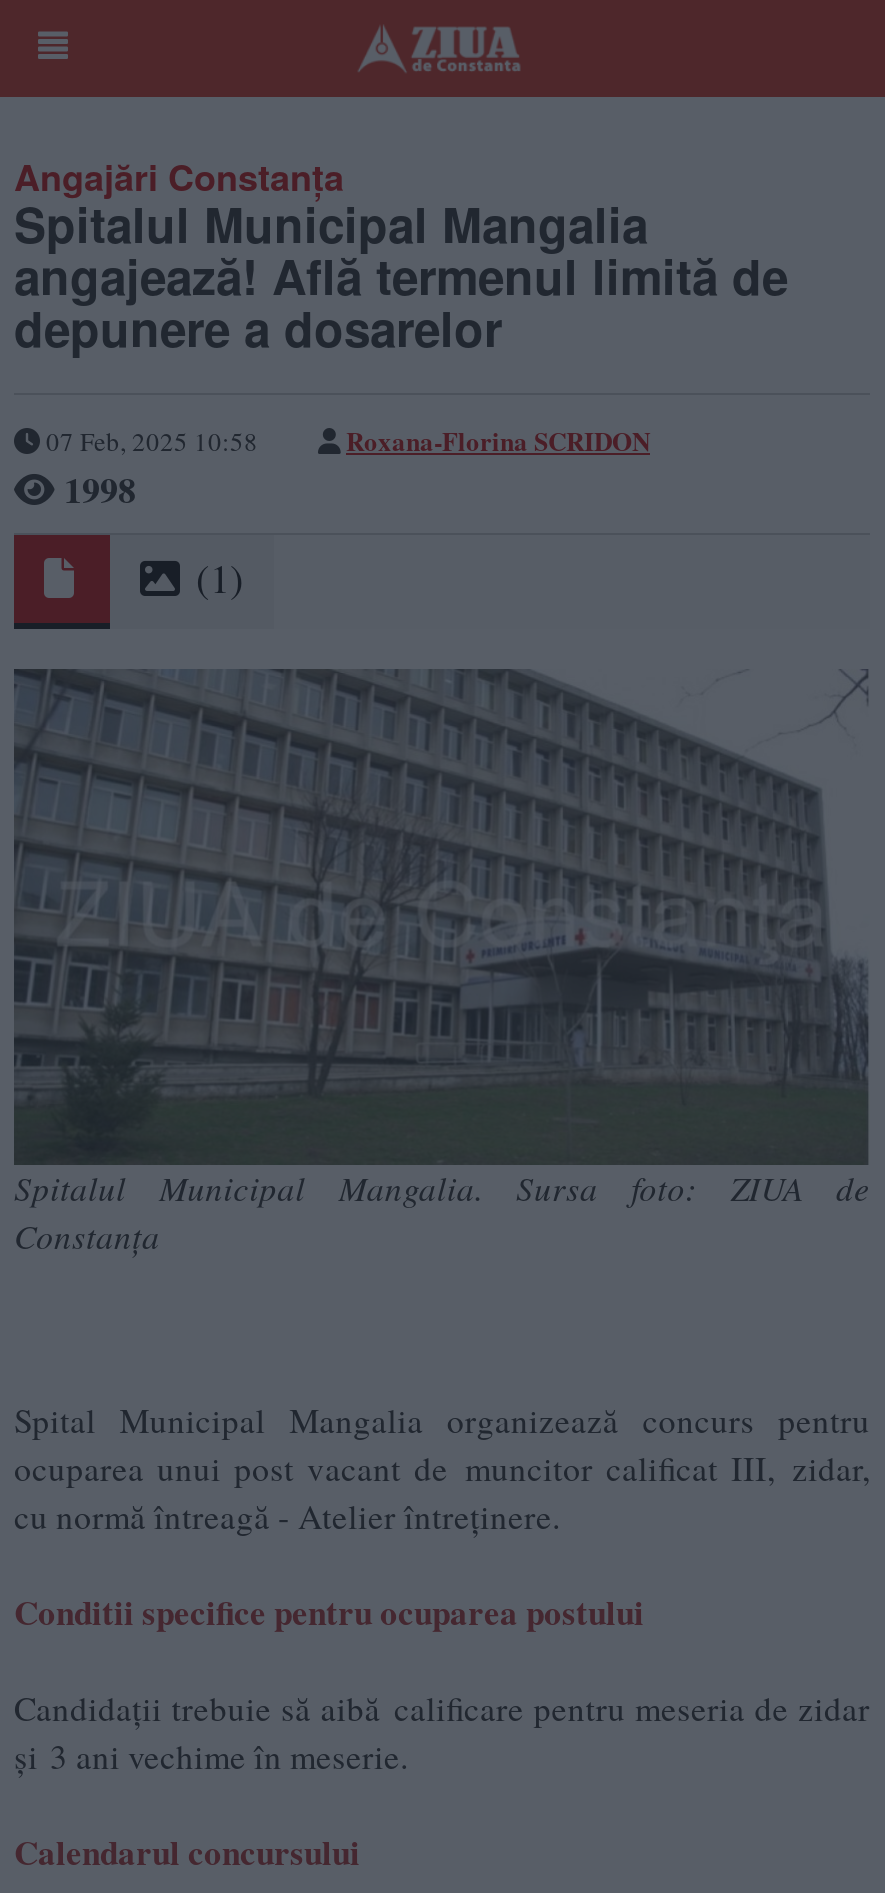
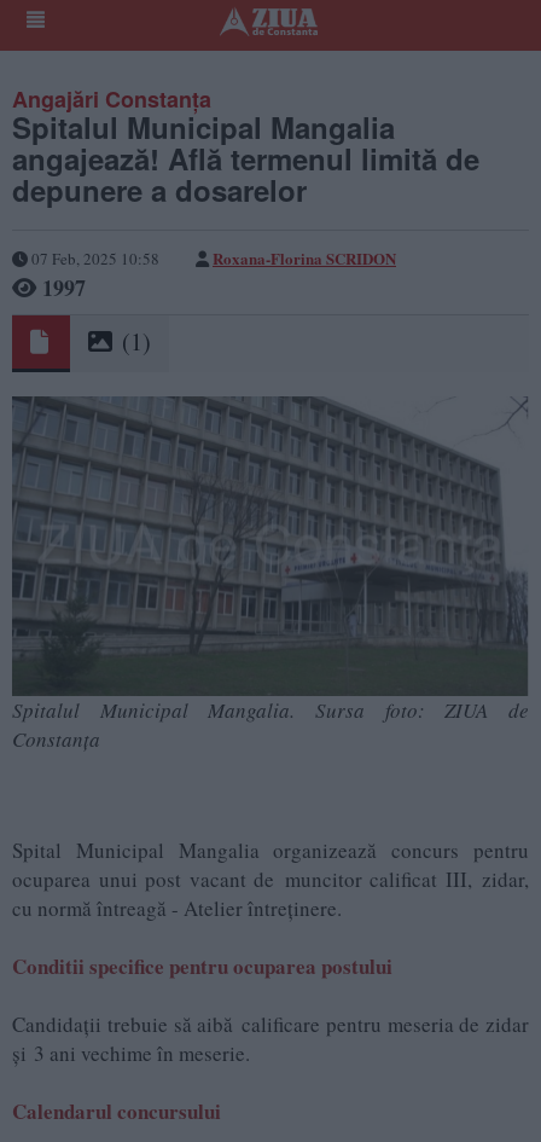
[54,462,136,514] 1998 -> [36,271,86,303] 1997

